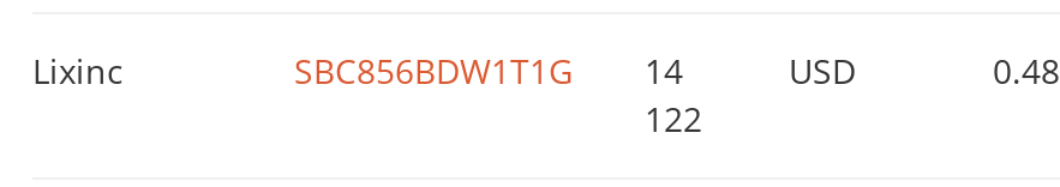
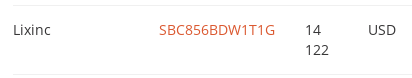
[993,48,1060,94] 0.48 -> none

